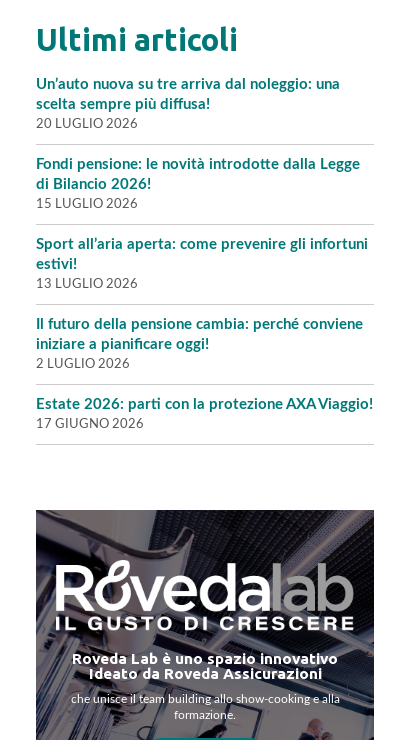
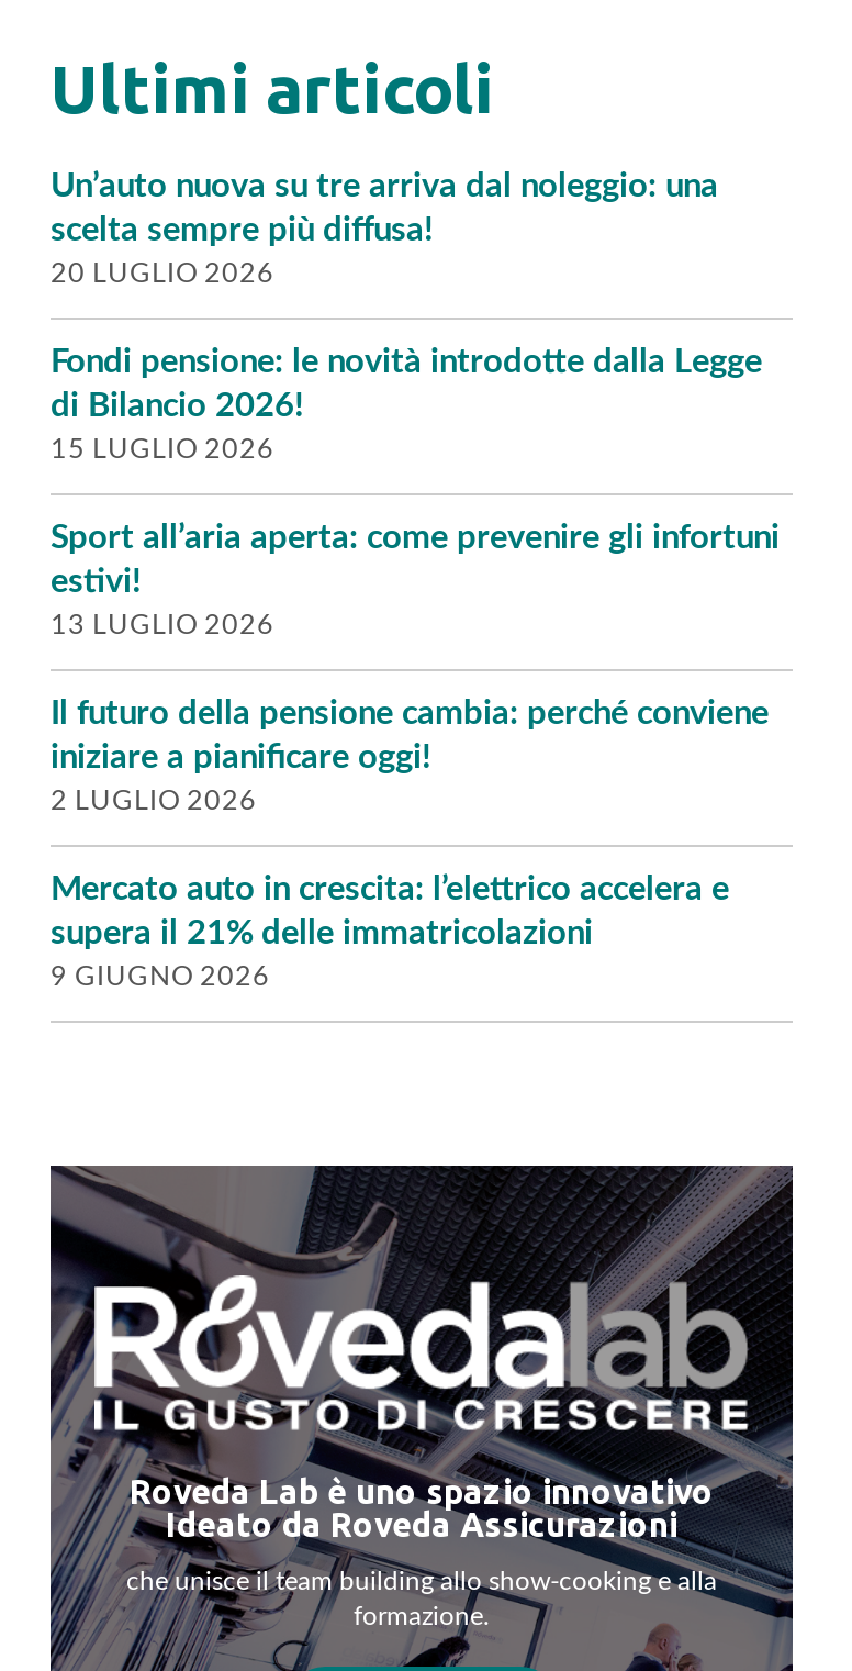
[36,397,373,430] Estate 2026: parti con la protezione AXA Viaggio! | 17 GIUGNO 2026 -> [51,874,729,991] Mercato auto in crescita: l’elettrico accelera e | supera il 21% delle immatricolazioni | 9 GIUGNO 2026

